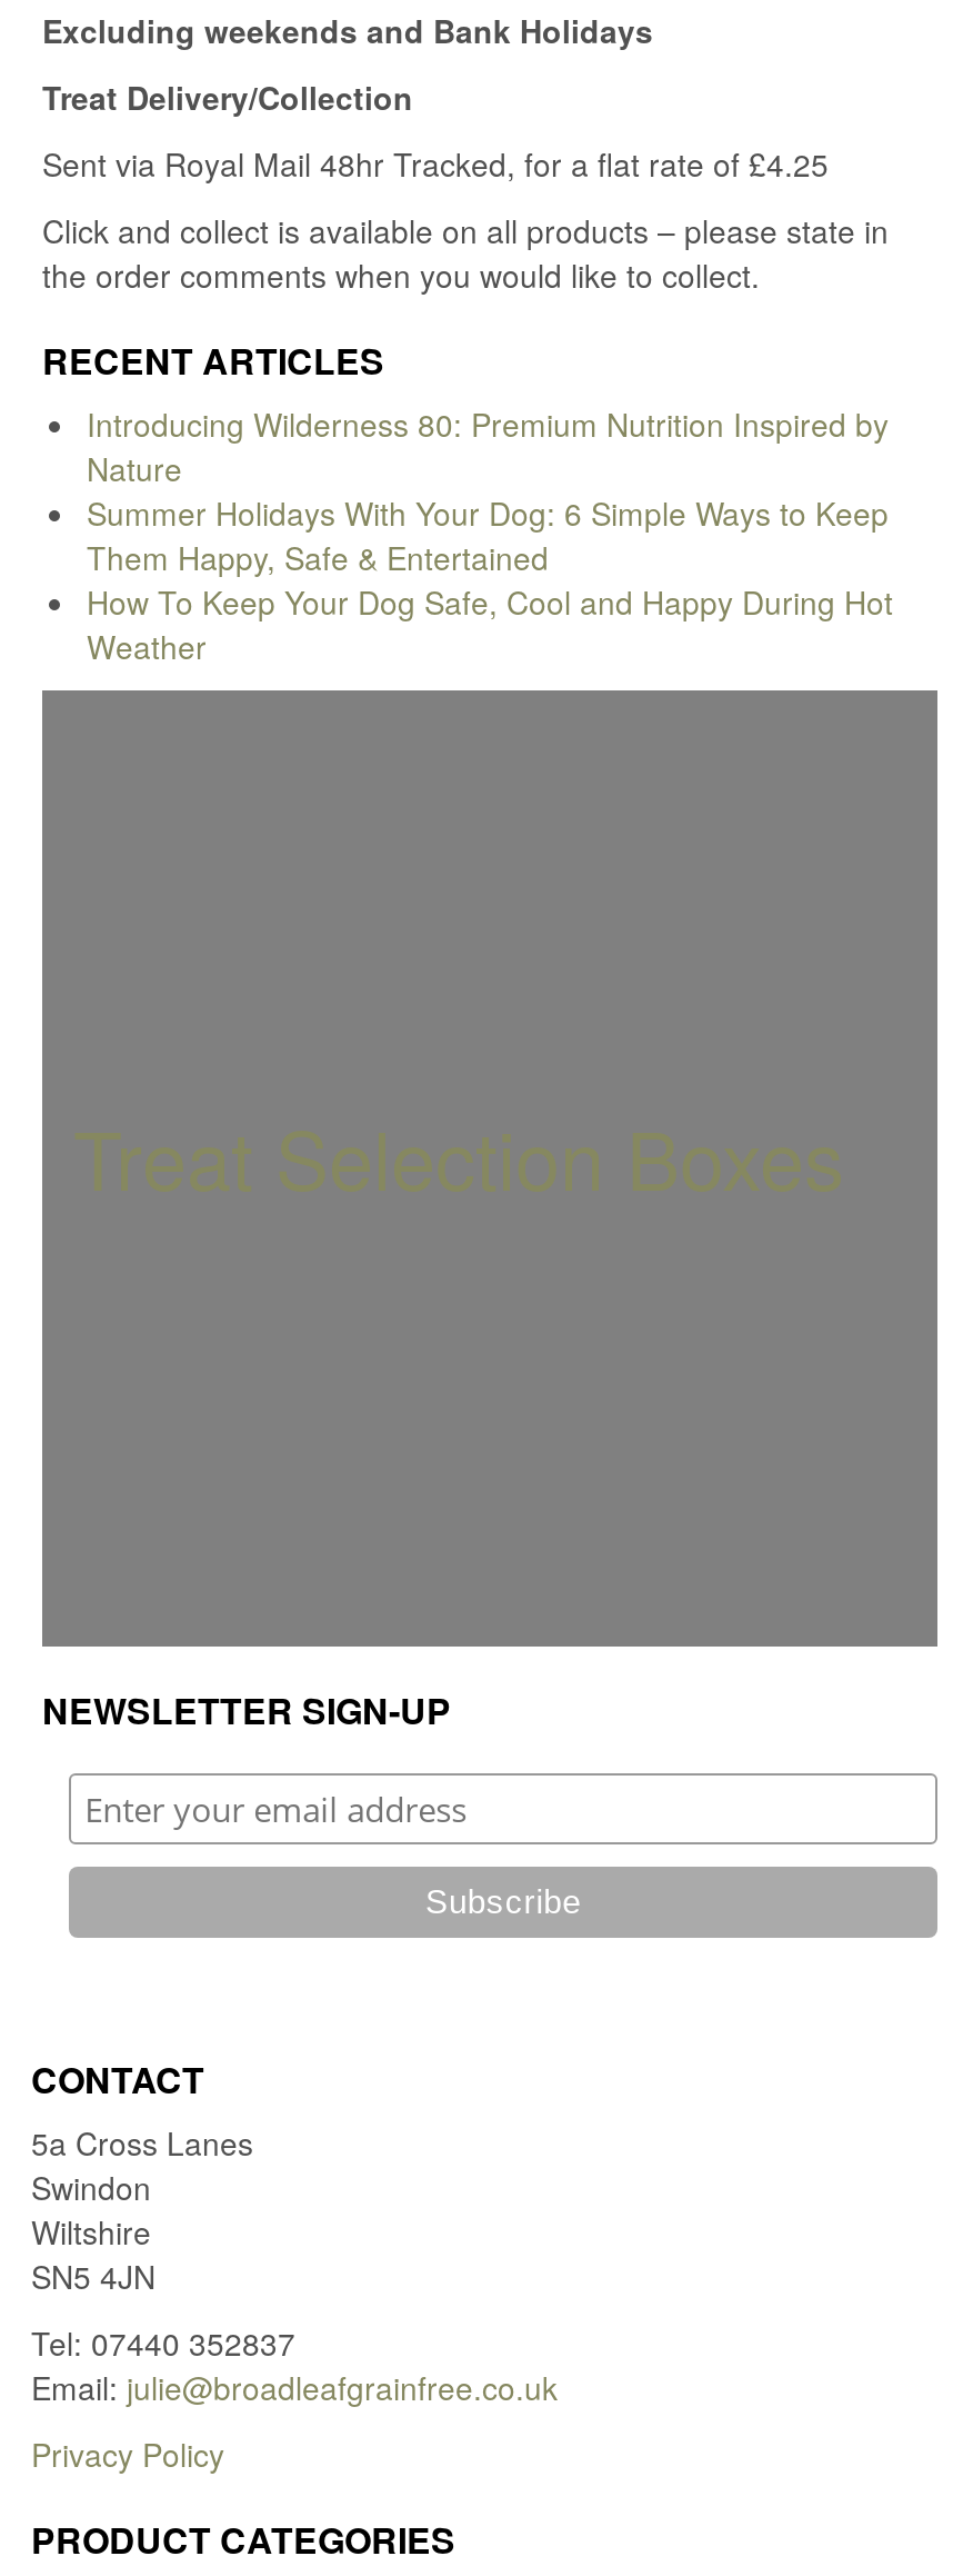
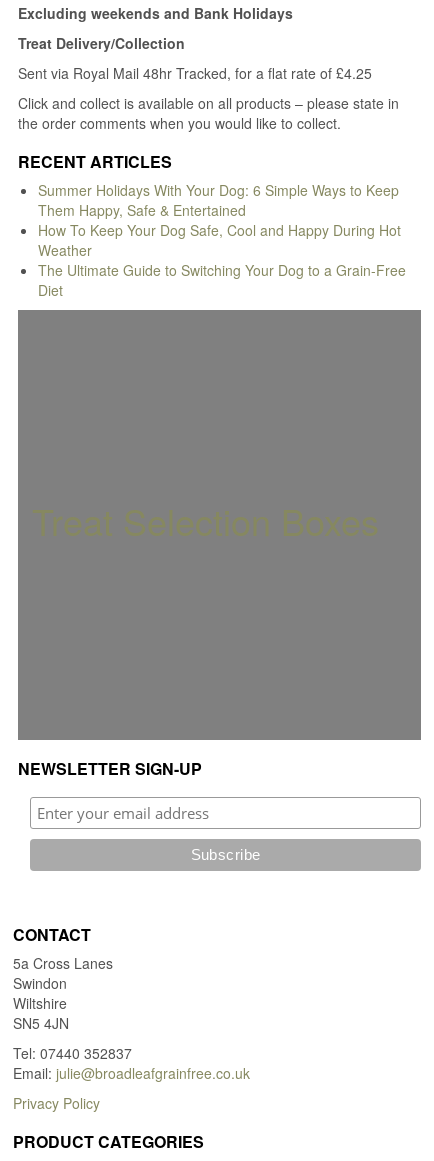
[87,400,889,489] Introducing Wilderness 80: Premium Nutrition Inspired by | Nature -> none
moved [87,489,893,667] -> [38,180,401,260]: Summer Holidays With Your Dog: 6 Simple Ways to Keep | Them Happy, Safe & Entertained | How To Keep Your Dog Safe, Cool and Happy During Hot | Weather
none -> [38,260,406,300] The Ultimate Guide to Switching Your Dog to a Grain-Free | Diet

